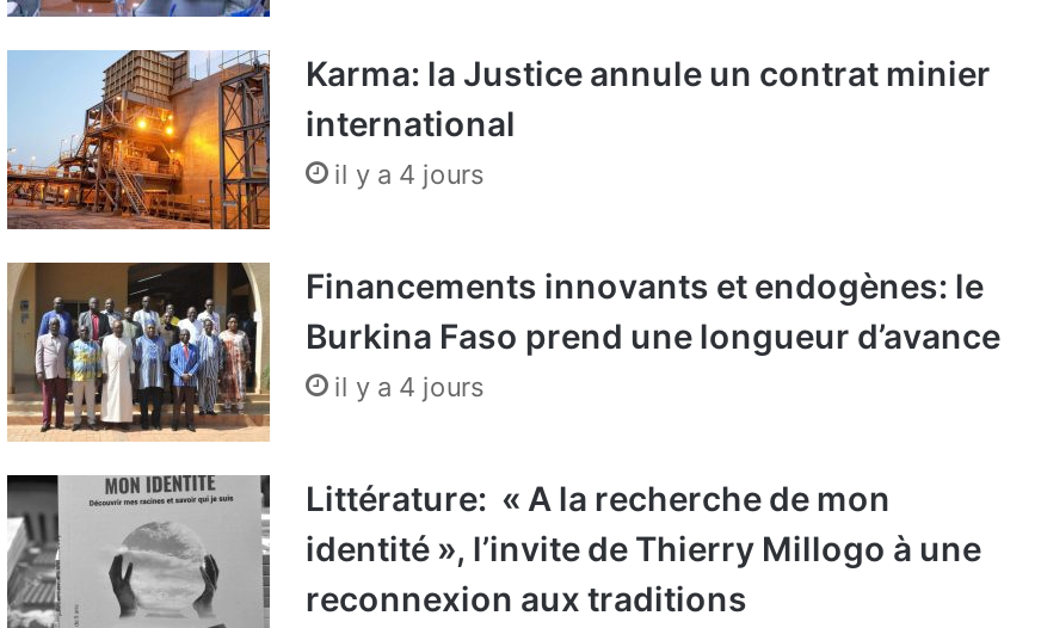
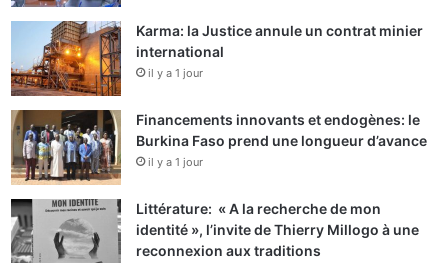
[334,158,485,191] il y a 4 jours -> [148,66,203,80] il y a 1 jour
[334,370,485,404] il y a 4 jours -> [148,155,203,169] il y a 1 jour

